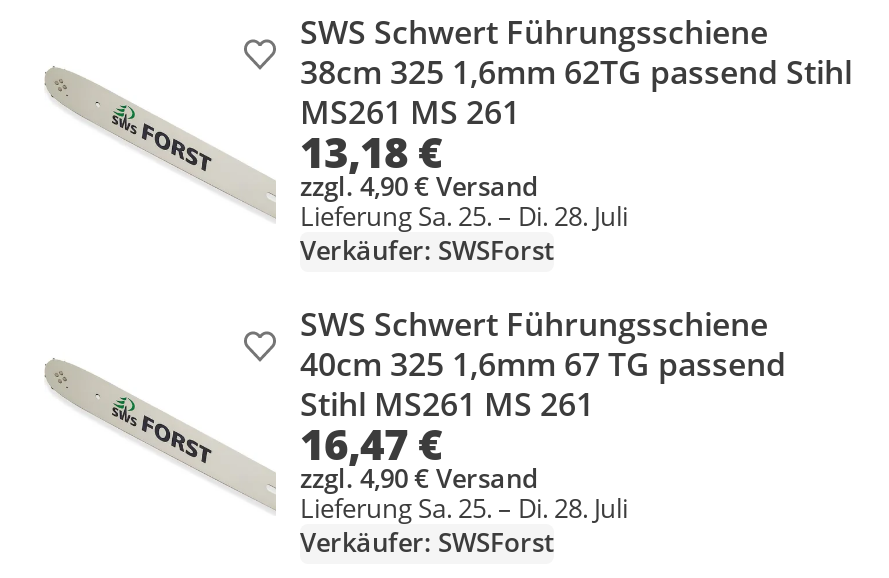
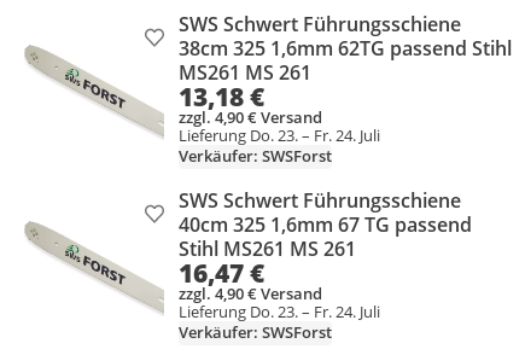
[300,198,628,234] Lieferung Sa. 25. – Di. 28. Juli -> [179,124,380,146] Lieferung Do. 23. – Fr. 24. Juli
[300,490,628,526] Lieferung Sa. 25. – Di. 28. Juli -> [179,301,380,322] Lieferung Do. 23. – Fr. 24. Juli

